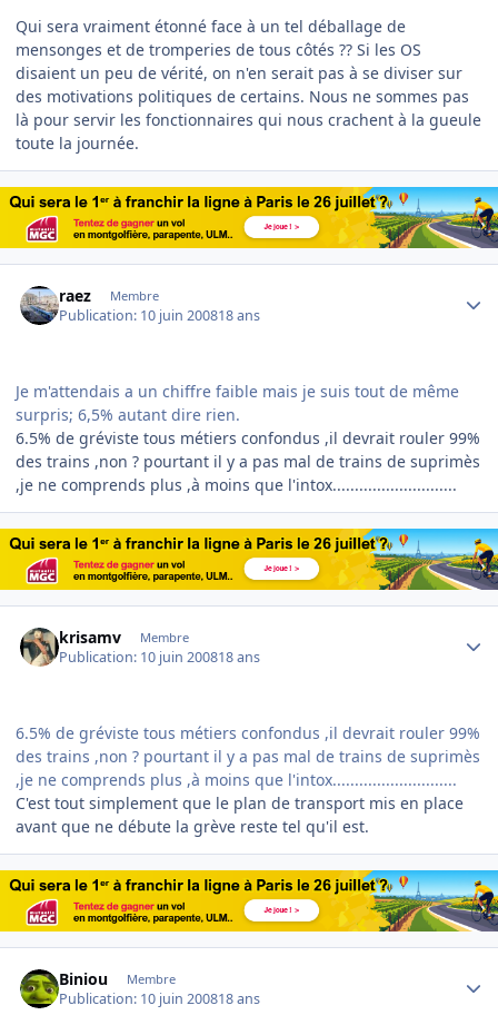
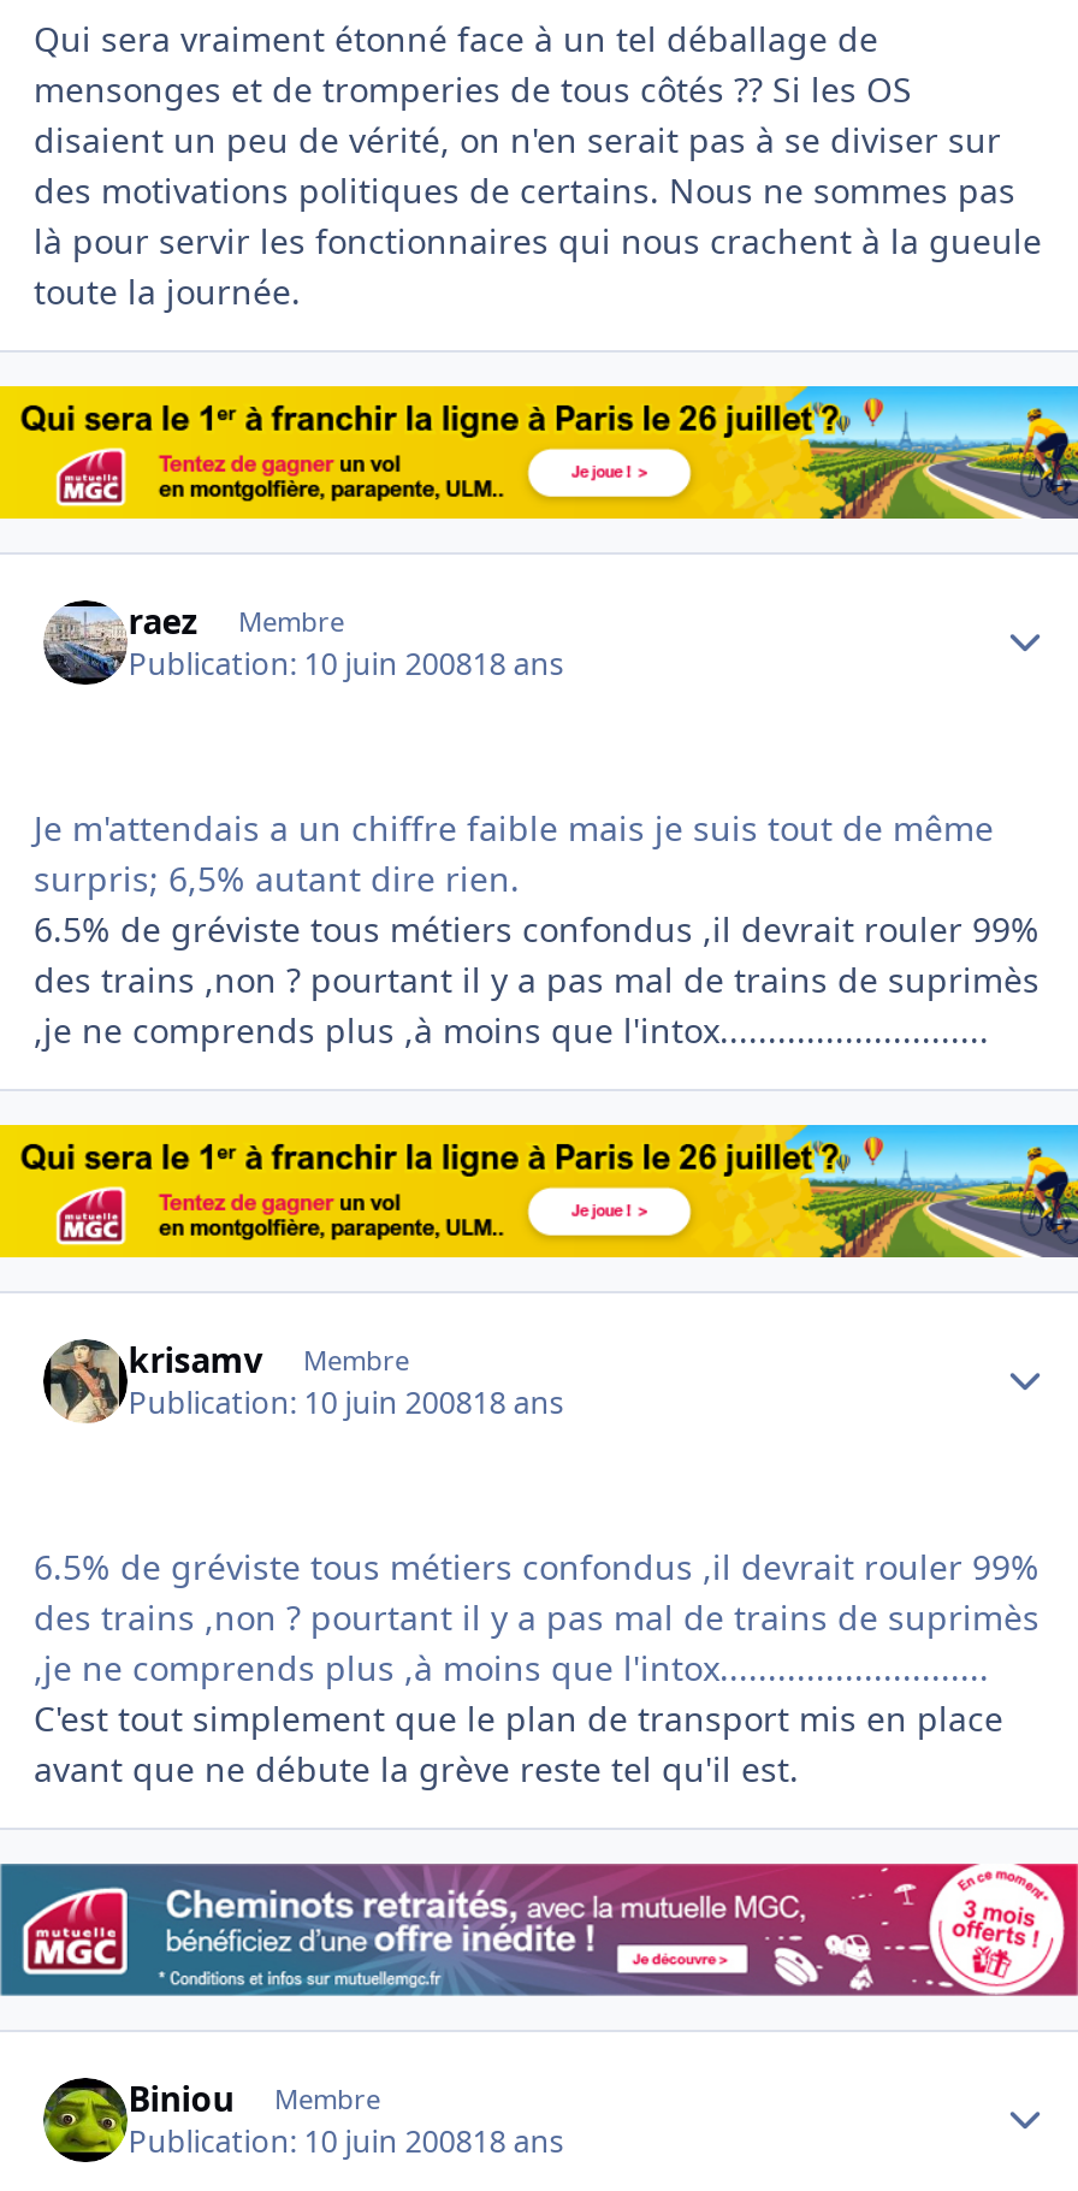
[3,869,495,933] [image] -> [7,1861,1071,1998] [image]

